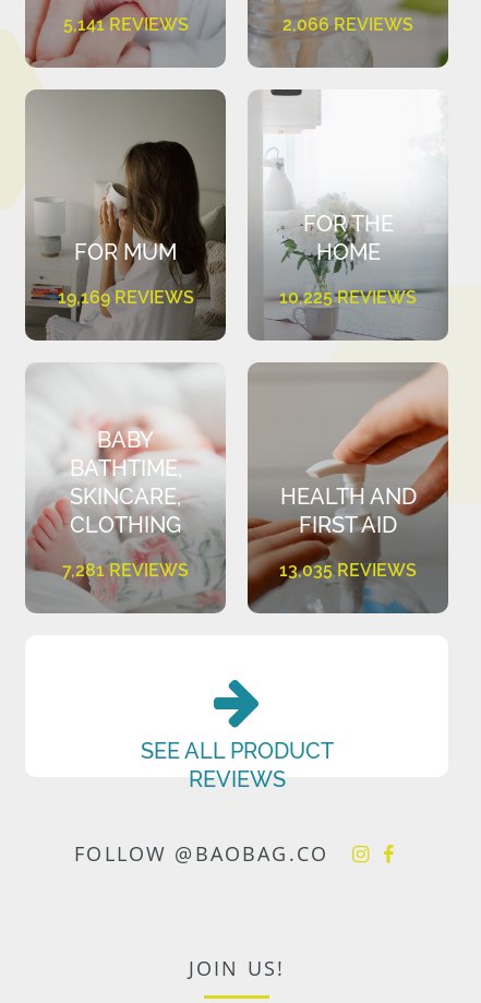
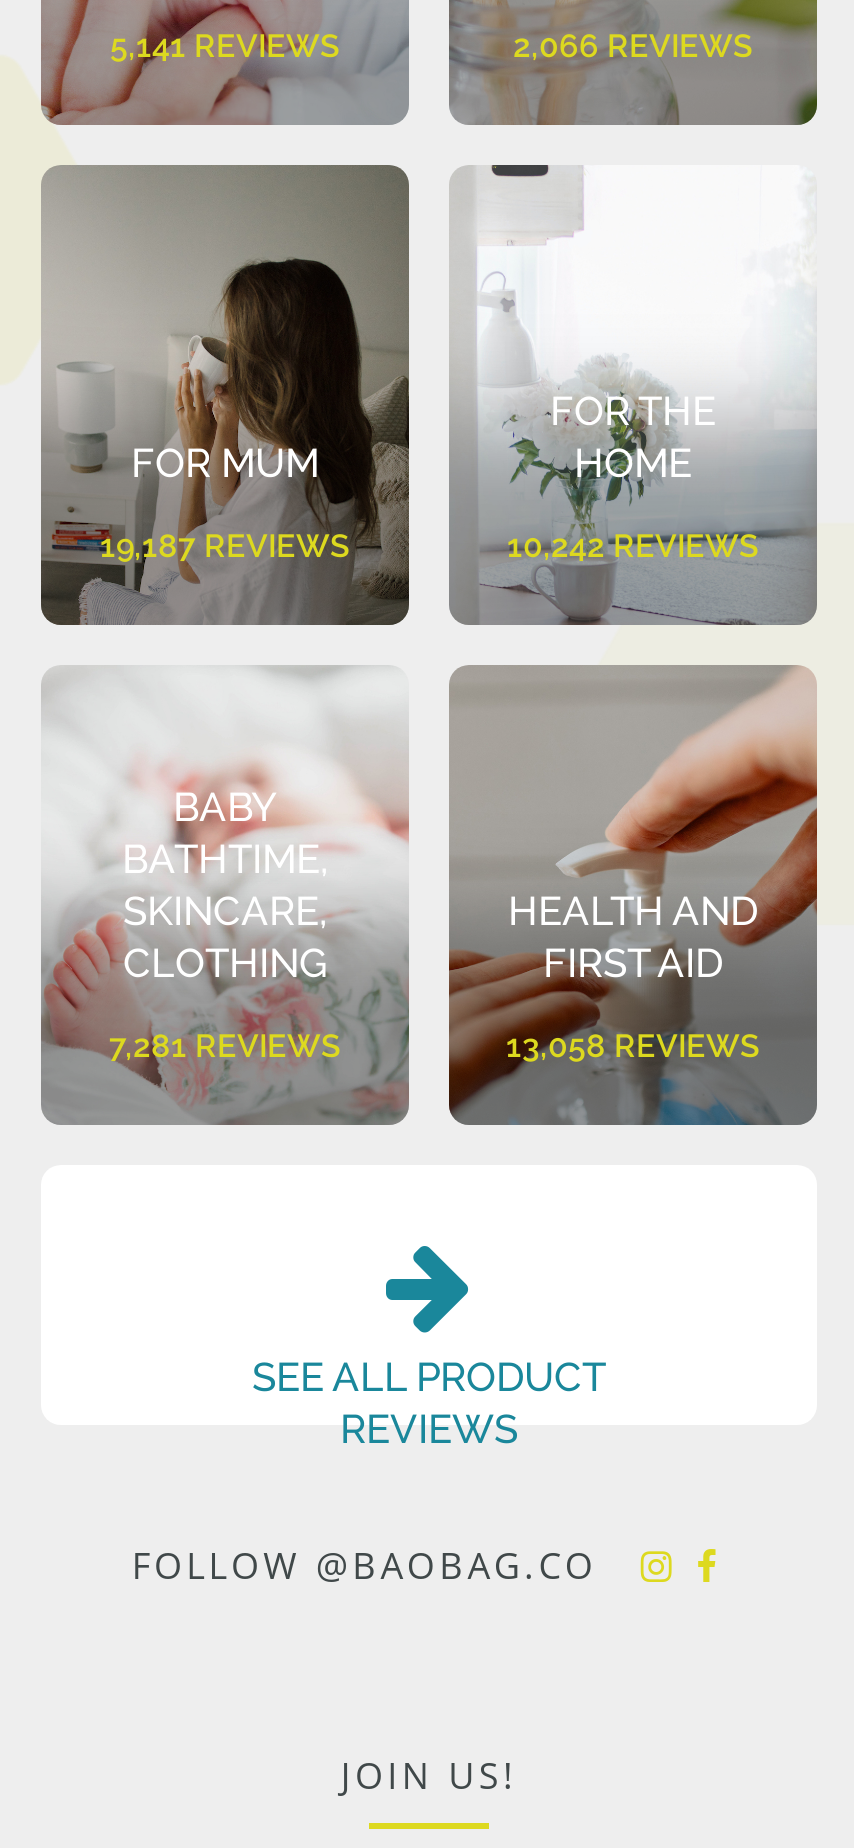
[57,288,194,308] 19,169 REVIEWS -> [100,527,350,565] 19,187 REVIEWS
[279,288,417,308] 10,225 REVIEWS -> [507,527,759,565] 10,242 REVIEWS
[279,560,417,581] 13,035 REVIEWS -> [506,1027,760,1065] 13,058 REVIEWS

